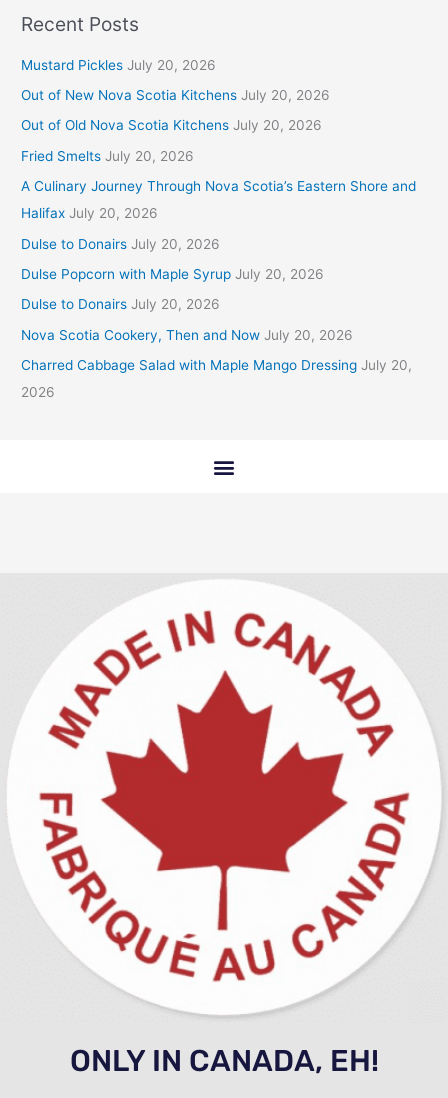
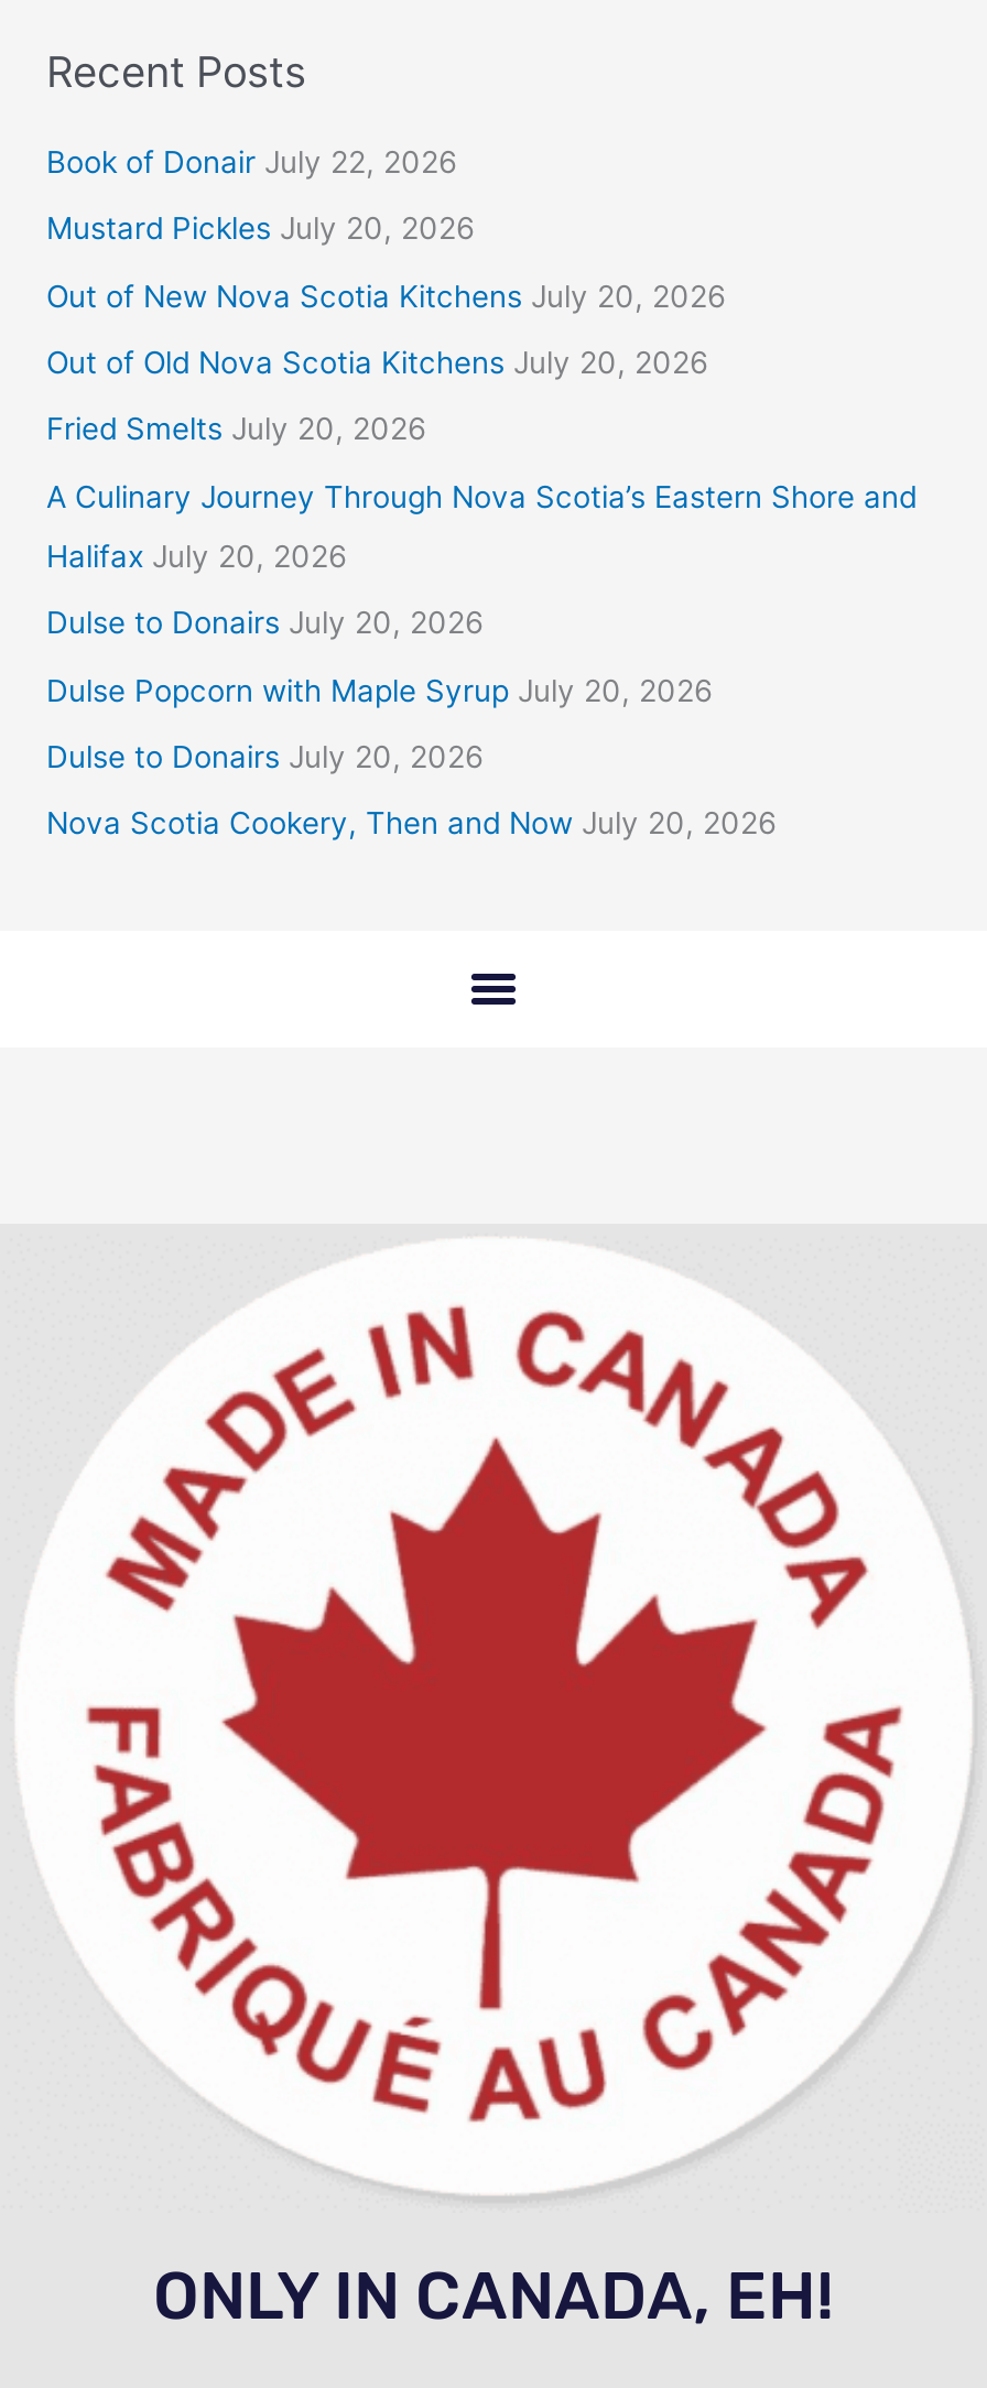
none -> [46,143,458,179] Book of Donair July 22, 2026
moved [21,57,416,343] -> [46,210,916,841]: Mustard Pickles July 20, 2026 | Out of New Nova Scotia Kitchens July 20, 2026 | Out of Old Nova Scotia Kitchens July 20, 2026 | ... | Dulse to Donairs July 20, 2026 | Nova Scotia Cookery, Then and Now July 20, 2026
[21,357,412,400] Charred Cabbage Salad with Maple Mango Dressing July 20, | 2026 -> none

